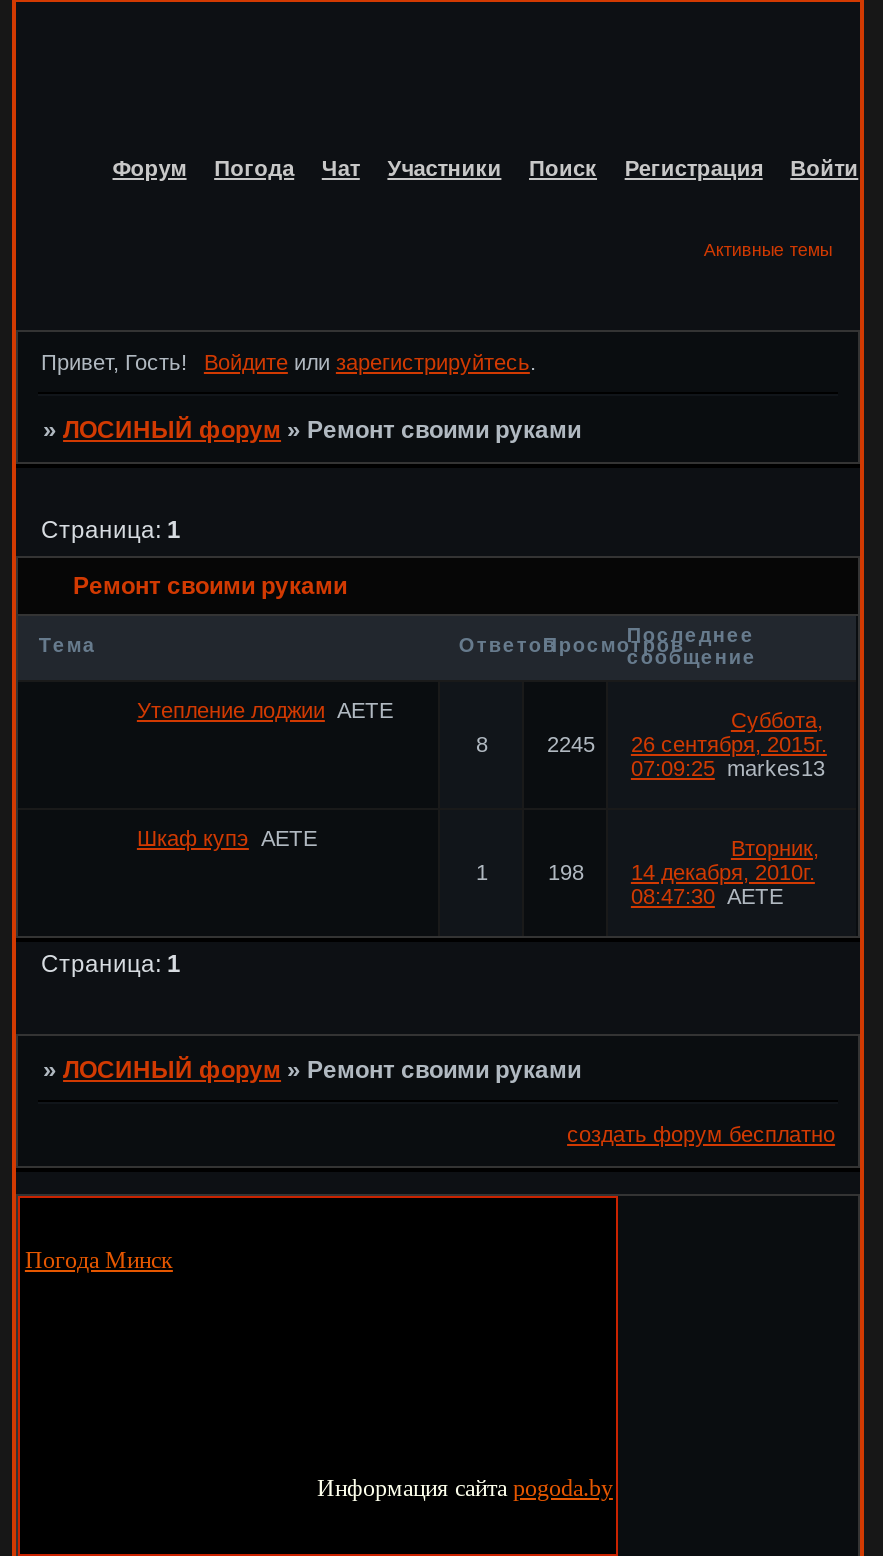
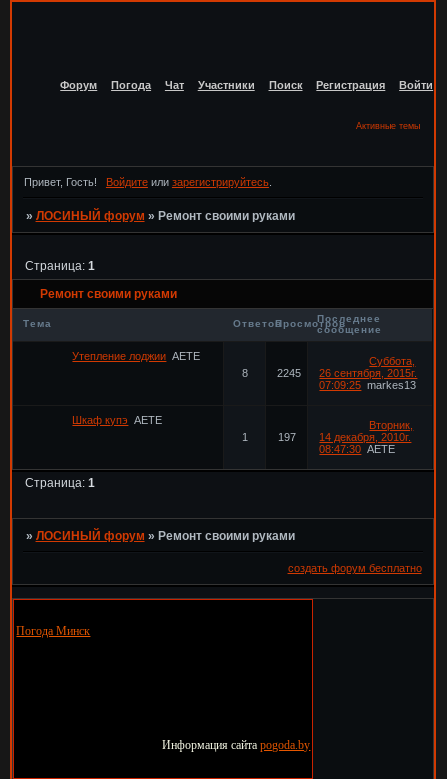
[548,859,815,883] 198 14 декабря, 2010г. -> [278,430,411,442] 197 14 декабря, 2010г.

